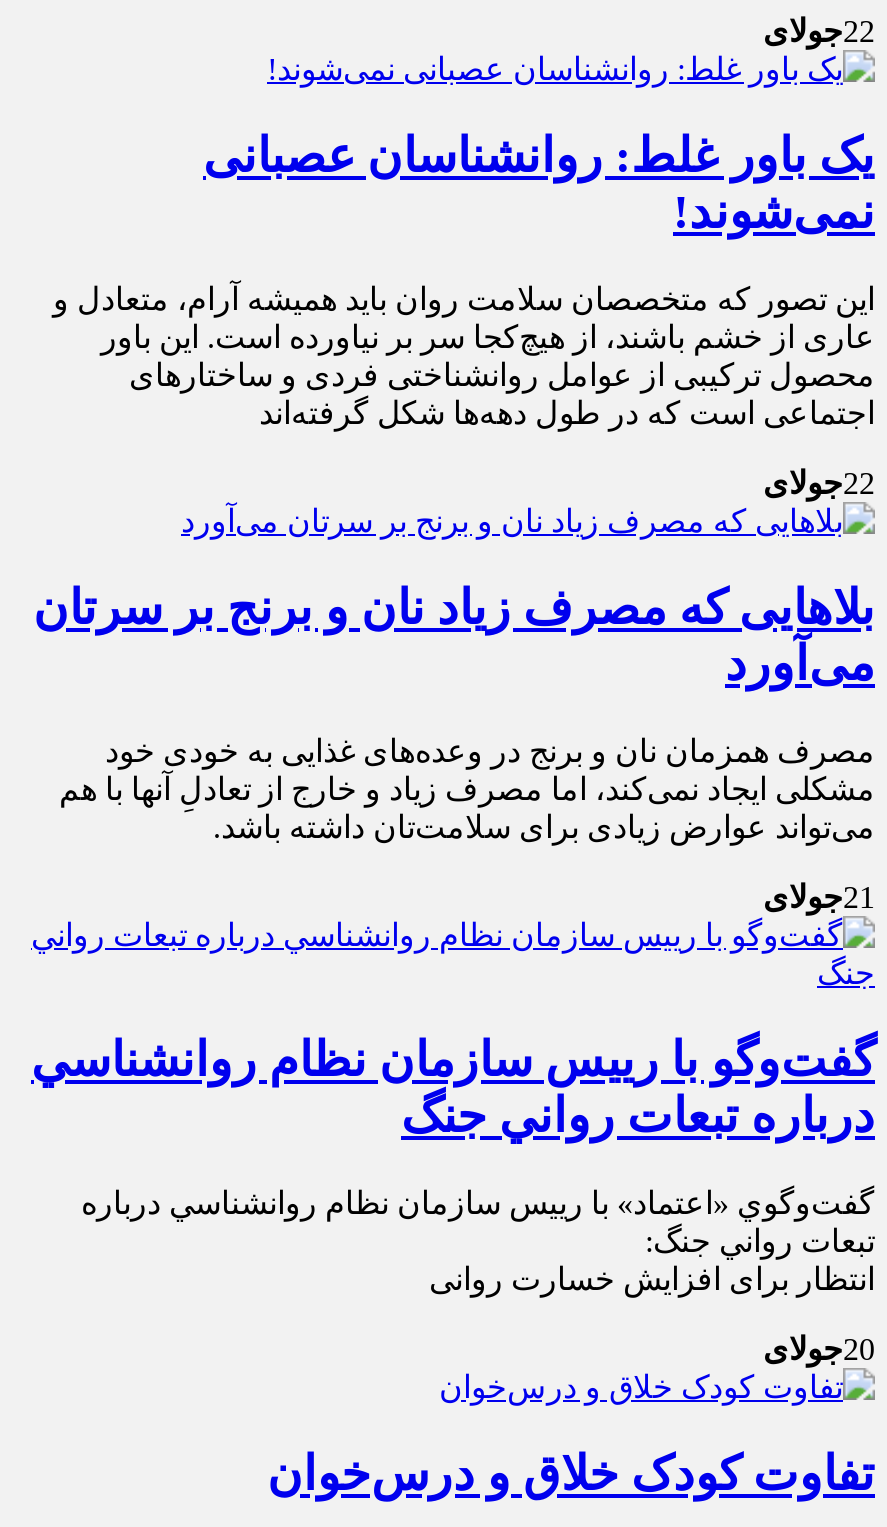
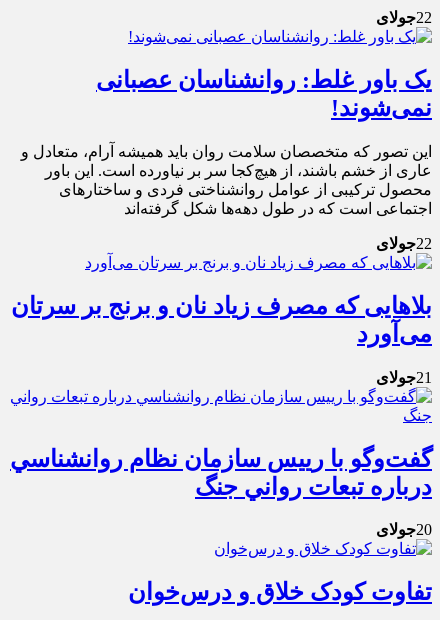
[59,734,875,844] مصرف همزمان نان و برنج در وعده‌های غذایی به خودی خود | مشکلی ایجاد نمی‌کند، اما مصرف زیاد و خارج از تعادلِ آنها با هم | می‌تواند عوارض زیادی برای سلامت‌تان داشته باشد. -> none
[81,1186,875,1296] گفت‌وگوي «‌اعتماد‌» با رييس سازمان نظام روانشناسي درباره | تبعات رواني جنگ: | انتظار برای افزایش خسارت روانی -> none

